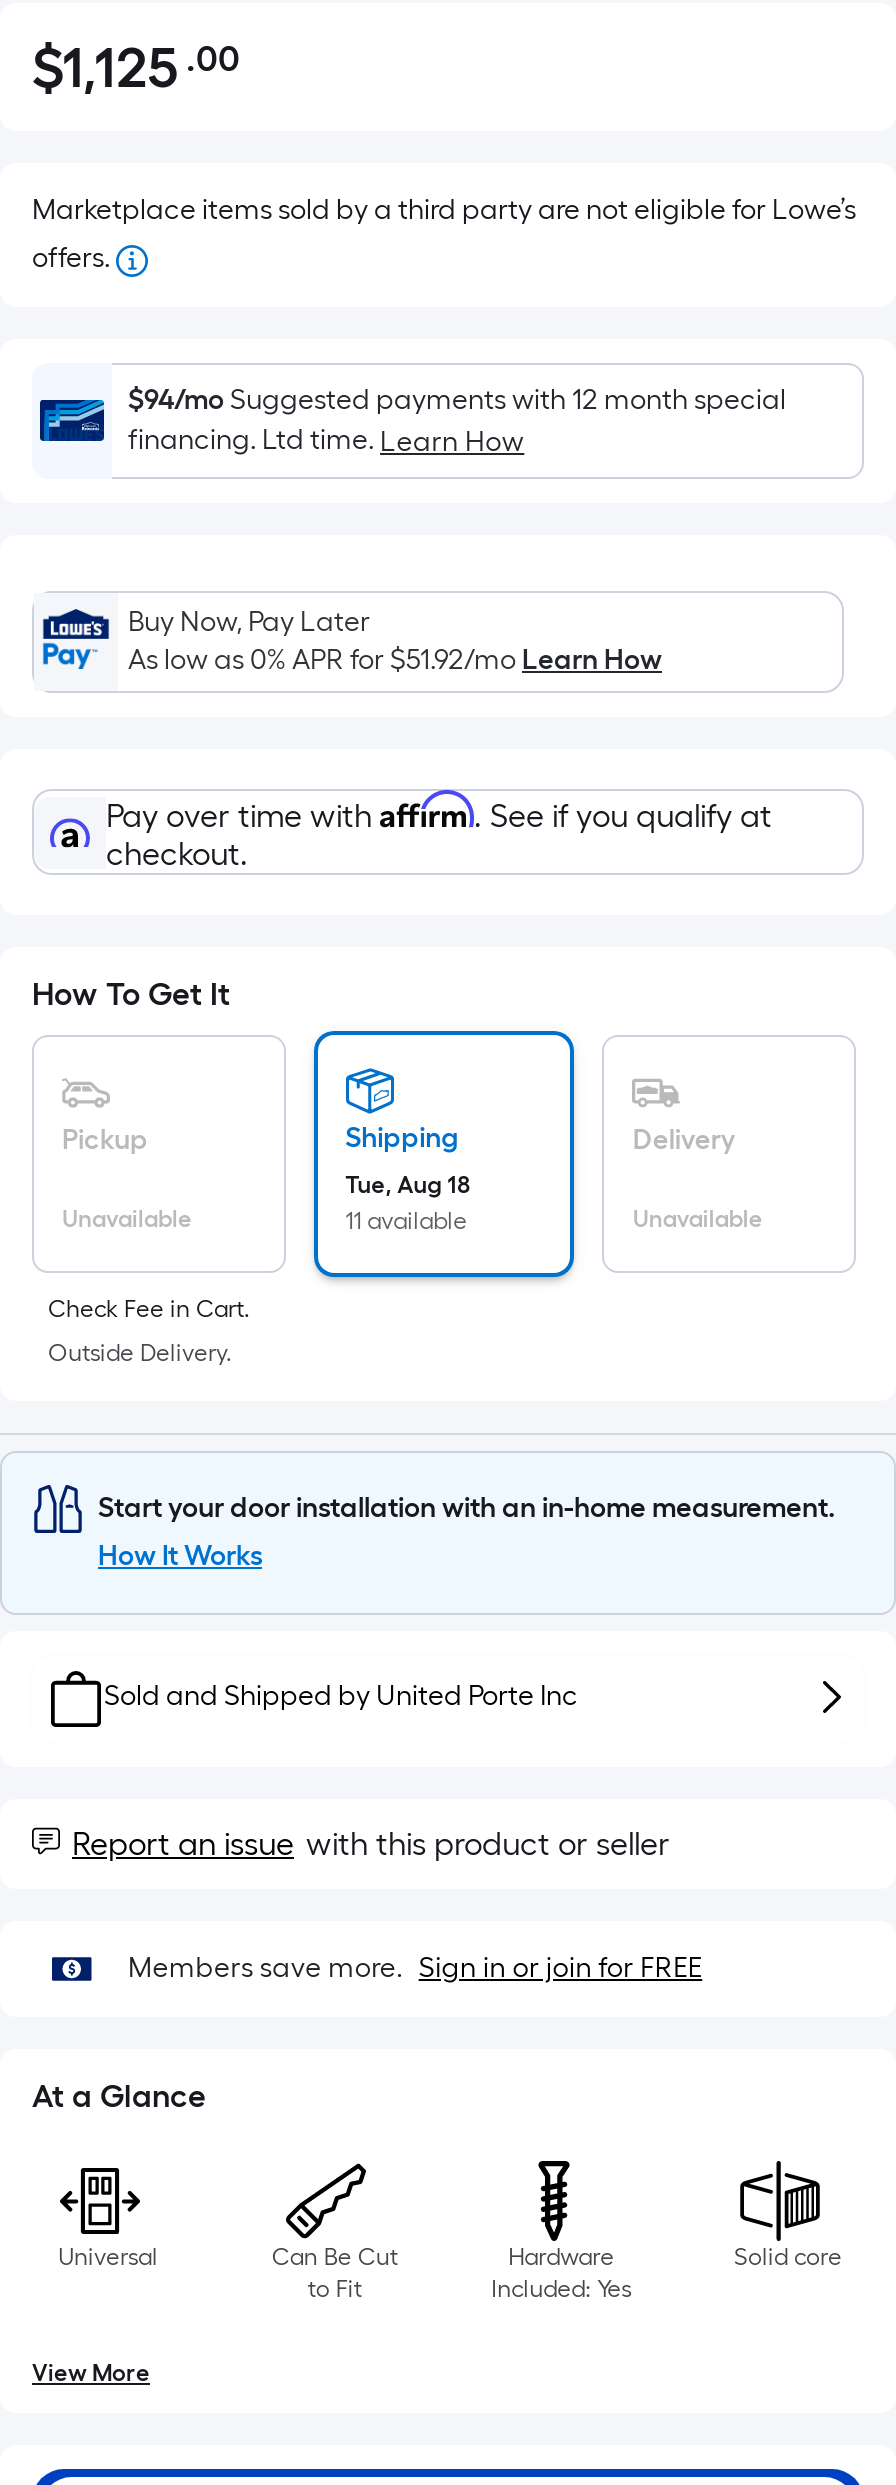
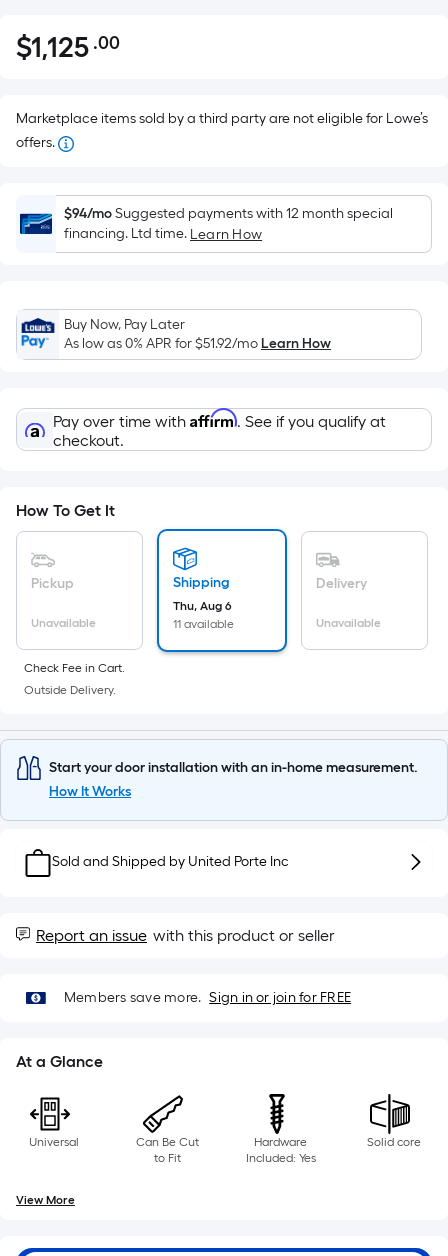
[345,1171,469,1199] Tue, Aug 18 -> [173,599,231,613] Thu, Aug 6

